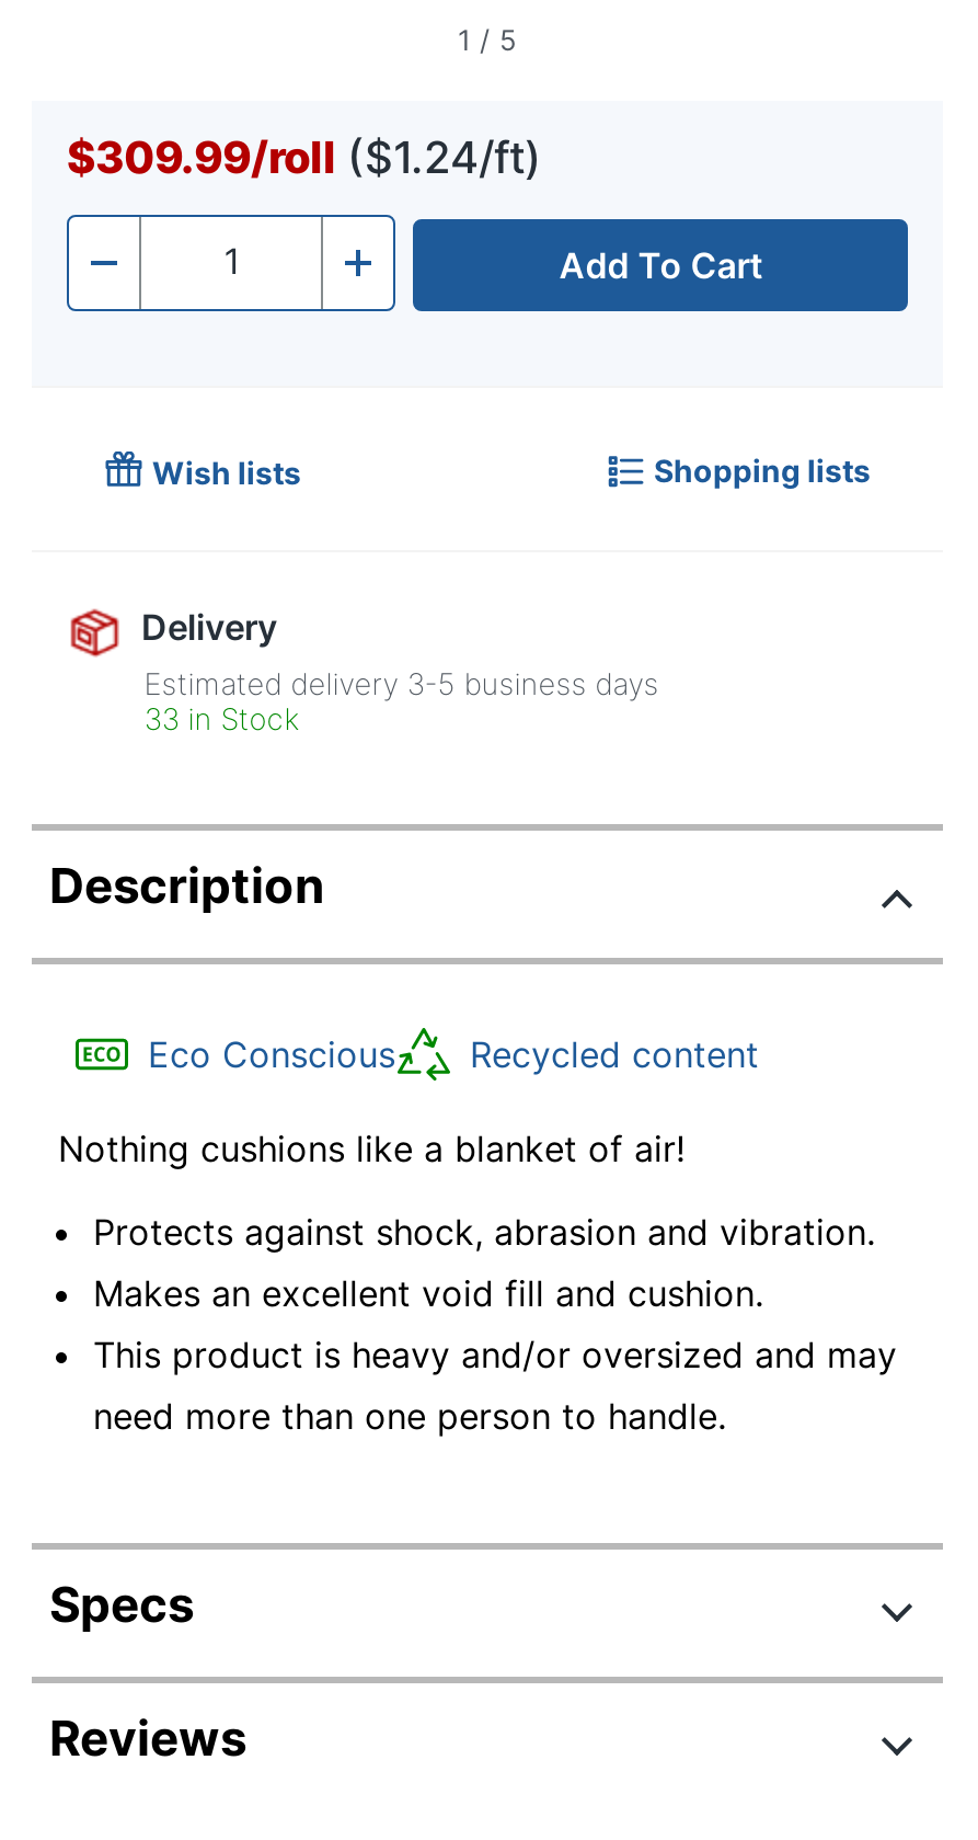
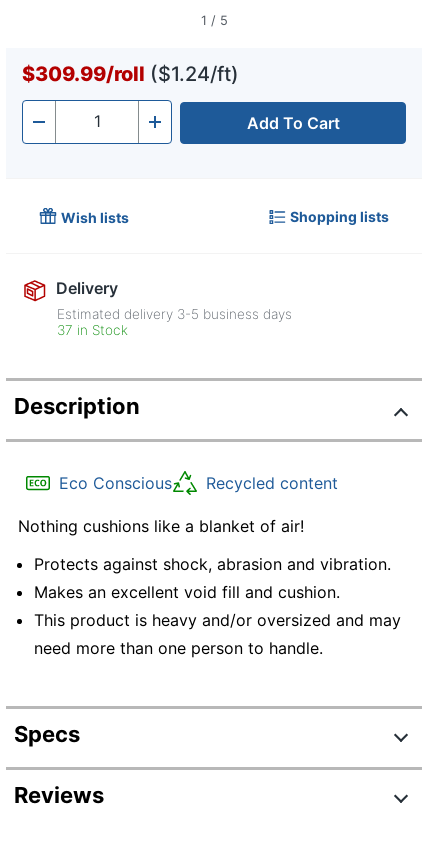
[144,702,299,737] 33 in Stock -> [57,322,128,338] 37 in Stock

